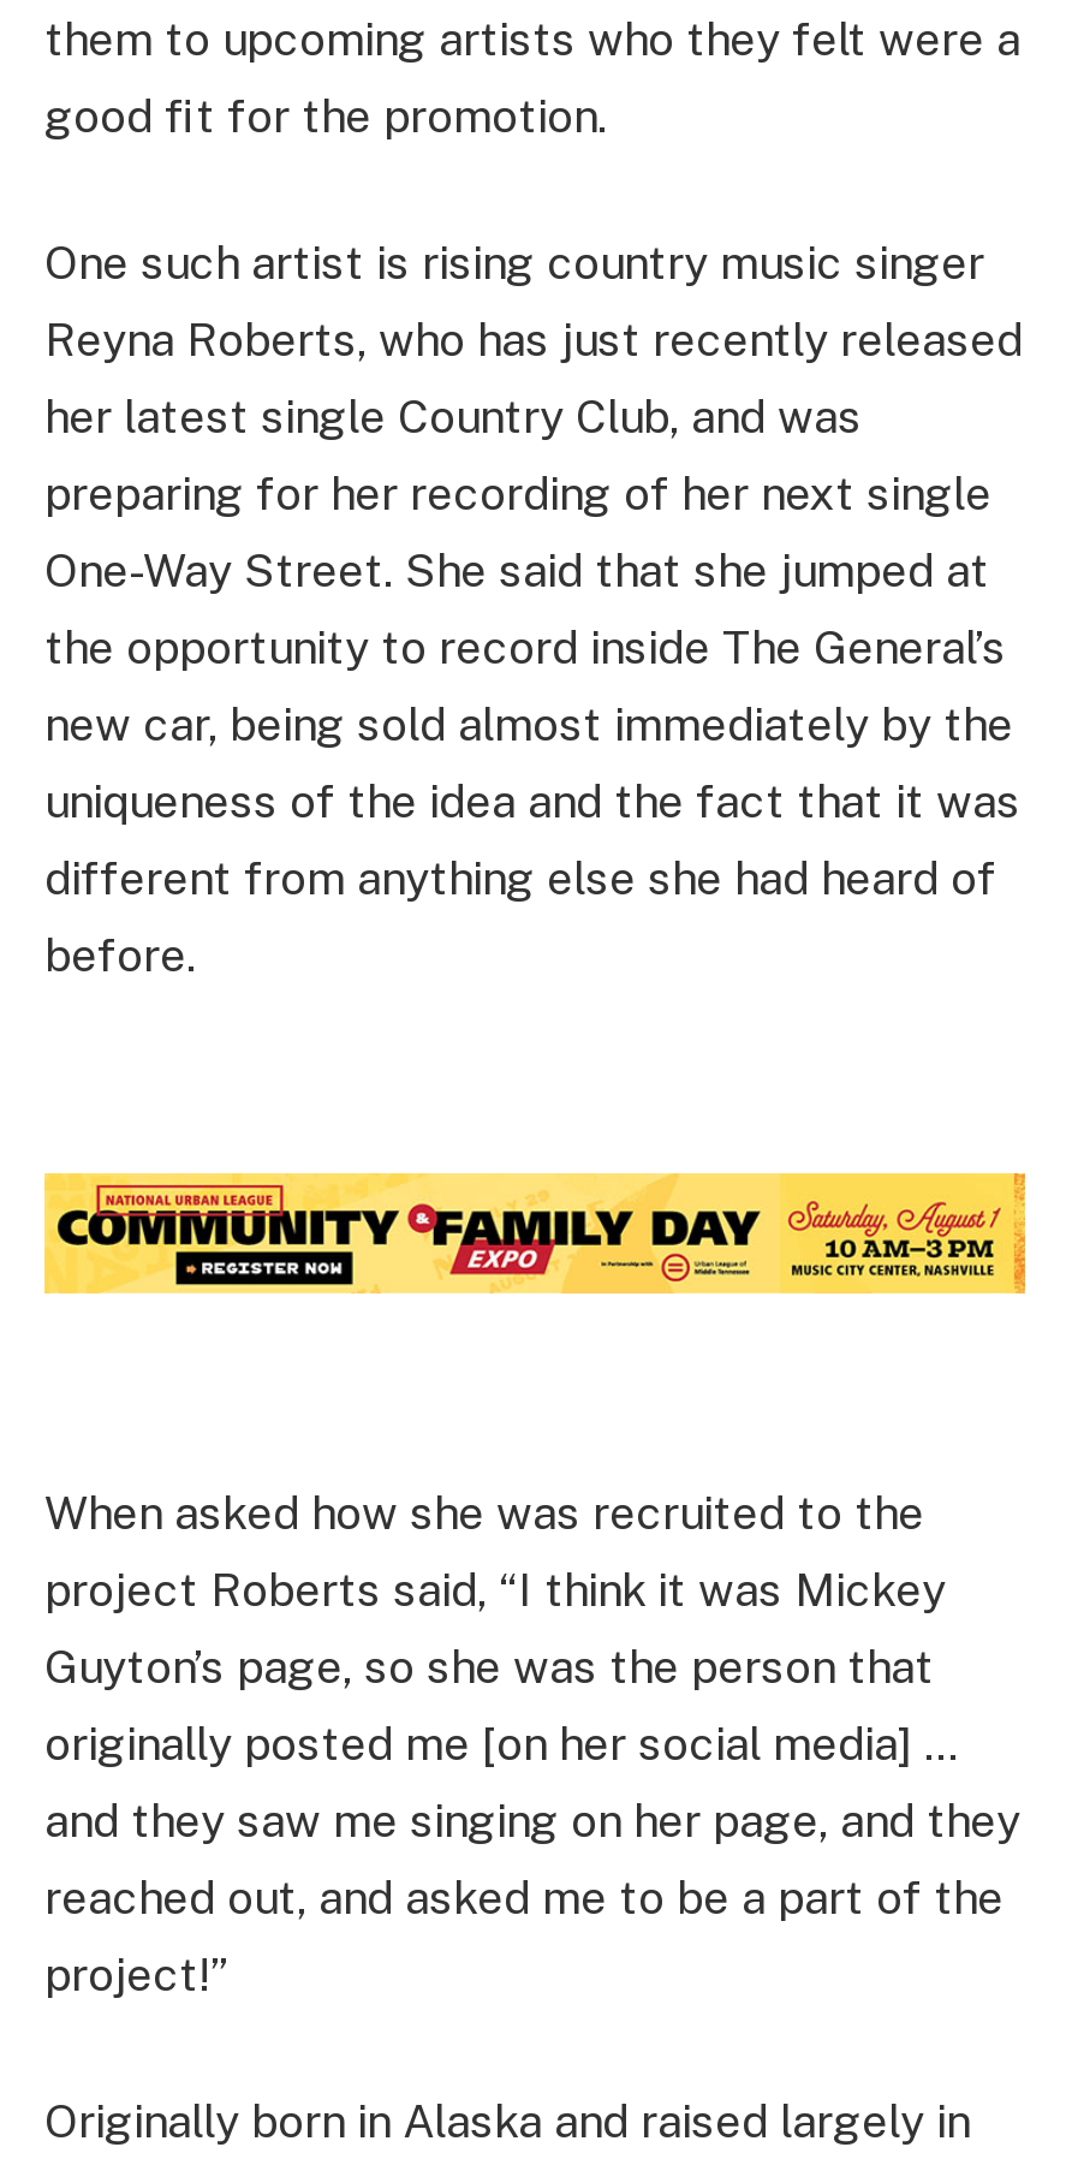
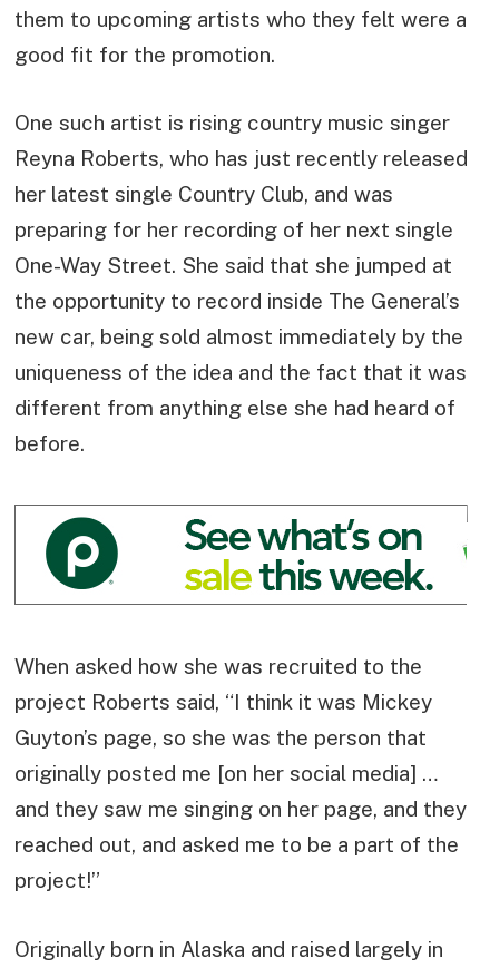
[42,1162,1028,1304] [image] -> [13,503,469,606] [image]

